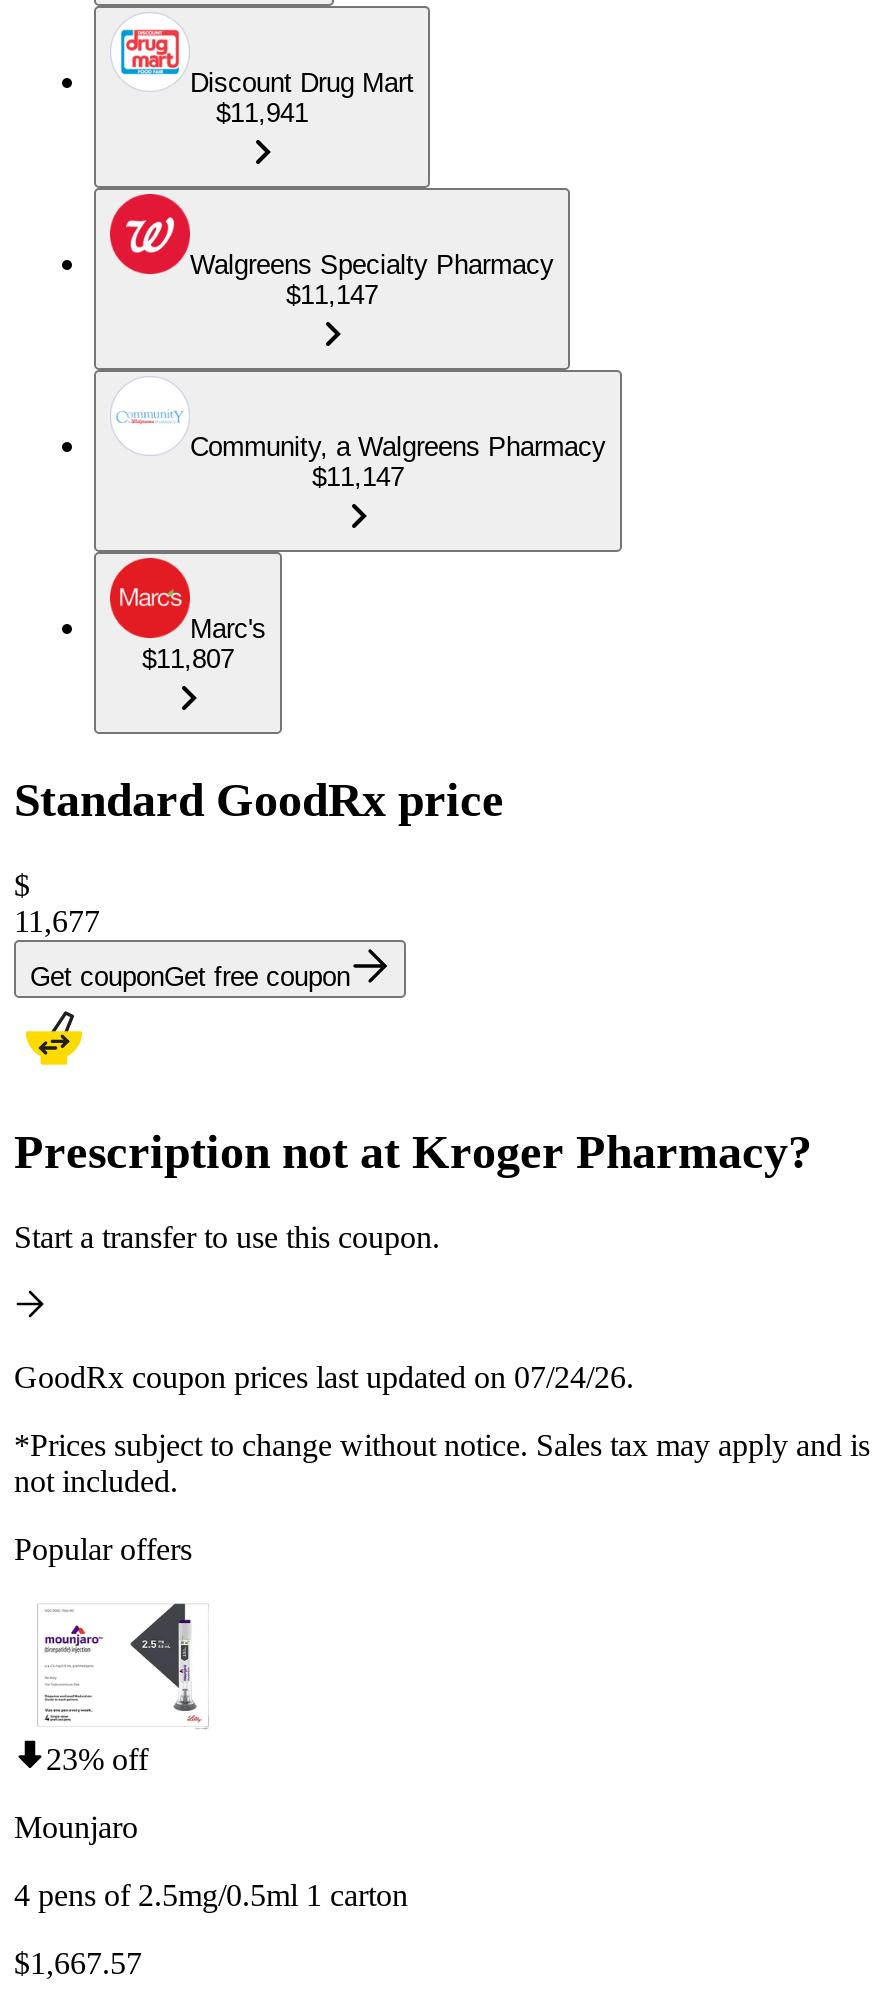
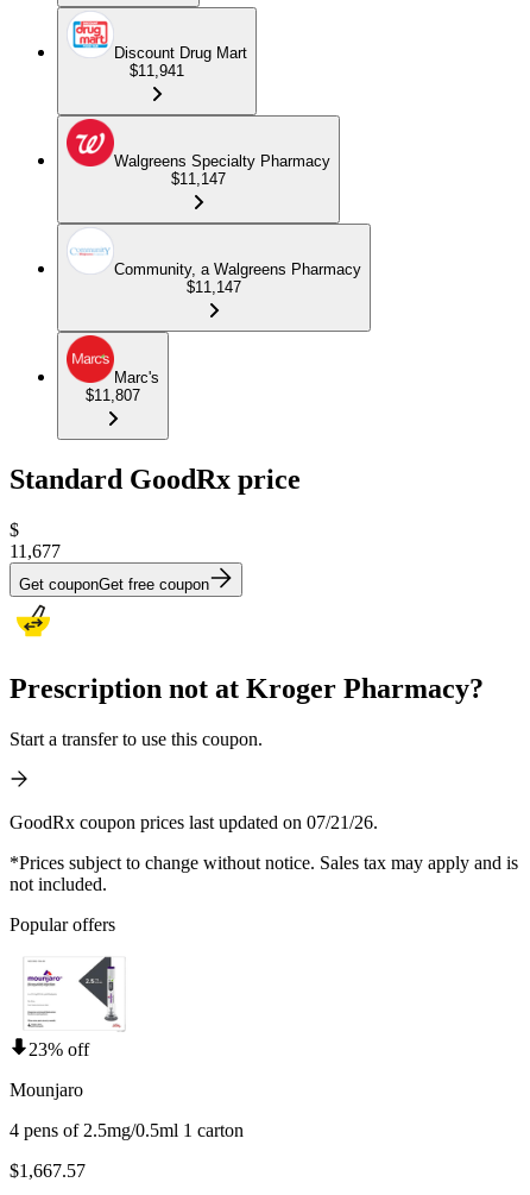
[14,1359,634,1393] GoodRx coupon prices last updated on 07/24/26. -> [10,812,378,832] GoodRx coupon prices last updated on 07/21/26.

